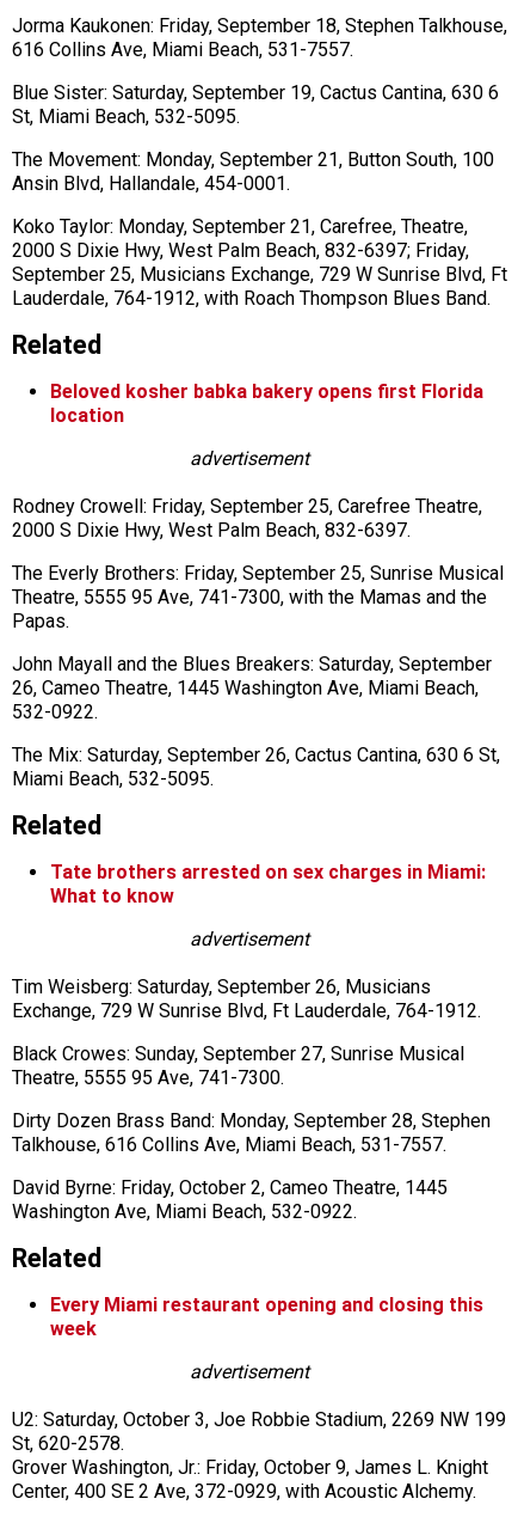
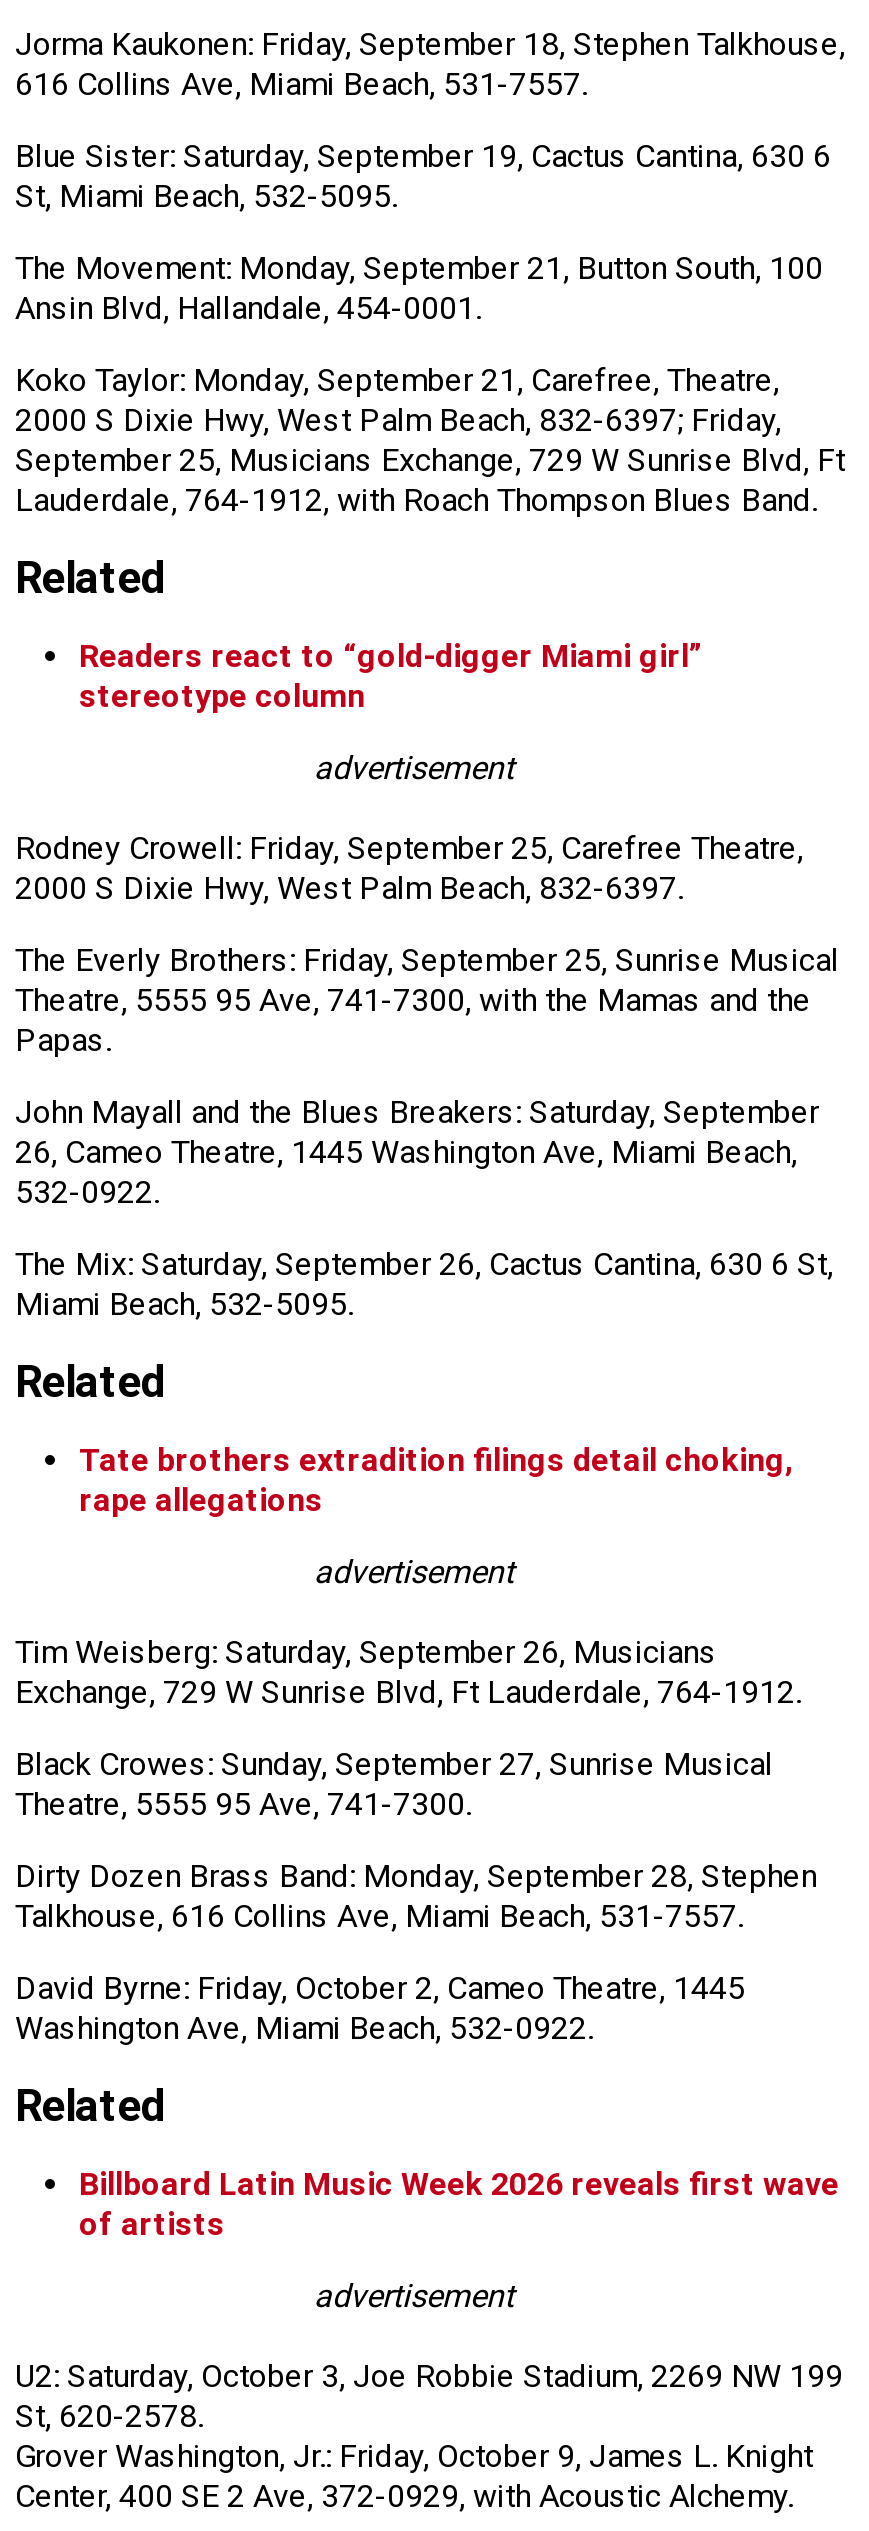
[50,380,483,427] Beloved kosher babka bakery opens first Florida | location -> [79,637,703,715] Readers react to “gold-digger Miami girl” | stereotype column
[50,861,486,907] Tate brothers arrested on sex charges in Miami: | What to know -> [79,1441,793,1519] Tate brothers extradition filings detail choking, | rape allegations
[50,1293,483,1340] Every Miami restaurant opening and closing this | week -> [79,2165,839,2243] Billboard Latin Music Week 2026 reveals first wave | of artists

